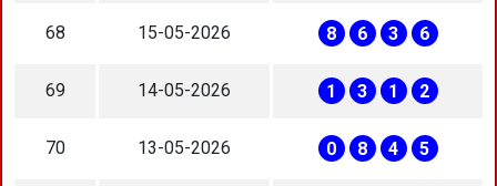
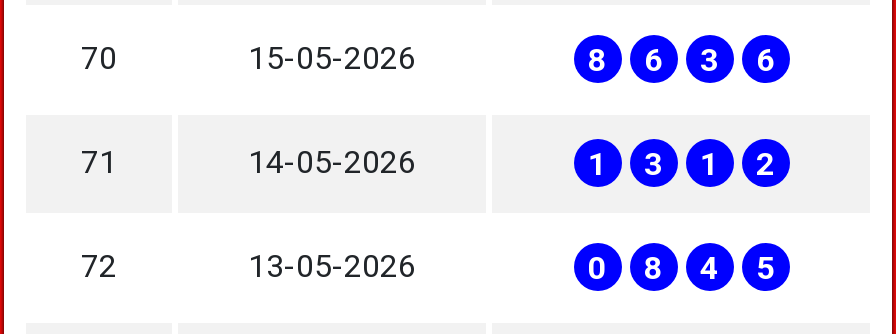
[45,22,65,43] 68 -> [81,39,117,77] 70
[45,80,65,101] 69 -> [81,143,117,181] 71
[45,137,65,158] 70 -> [81,247,117,285] 72

